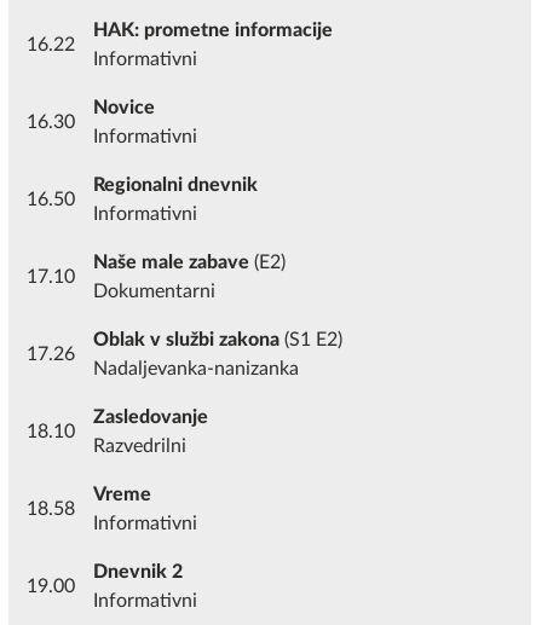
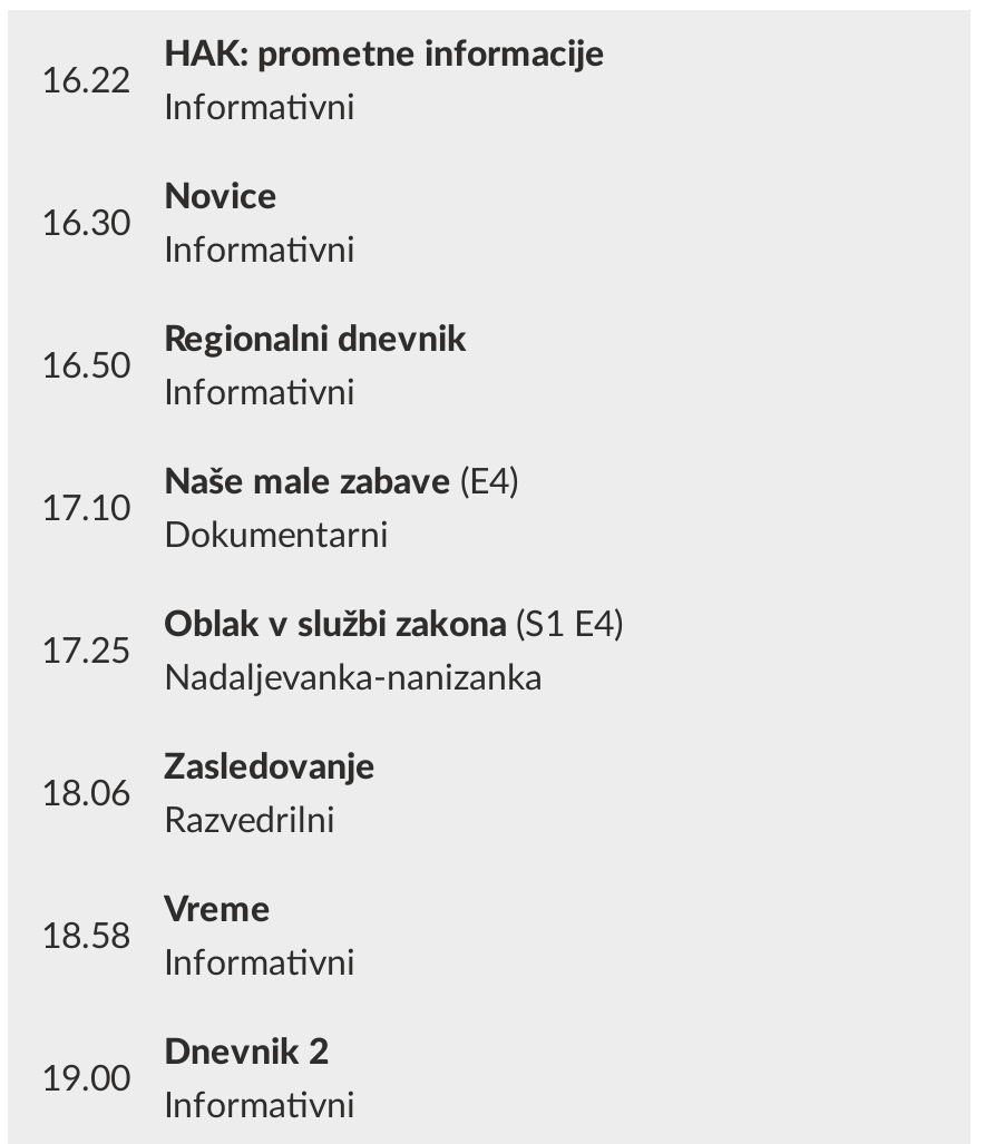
[93,253,286,272] Naše male zabave (E2) -> [164,465,518,500] Naše male zabave (E4)
[93,330,342,349] Oblak v službi zakona (S1 E2) -> [164,607,623,643] Oblak v službi zakona (S1 E4)
[27,345,75,364] 17.26 -> [41,634,130,669] 17.25
[27,422,75,441] 18.10 -> [41,776,130,812] 18.06

